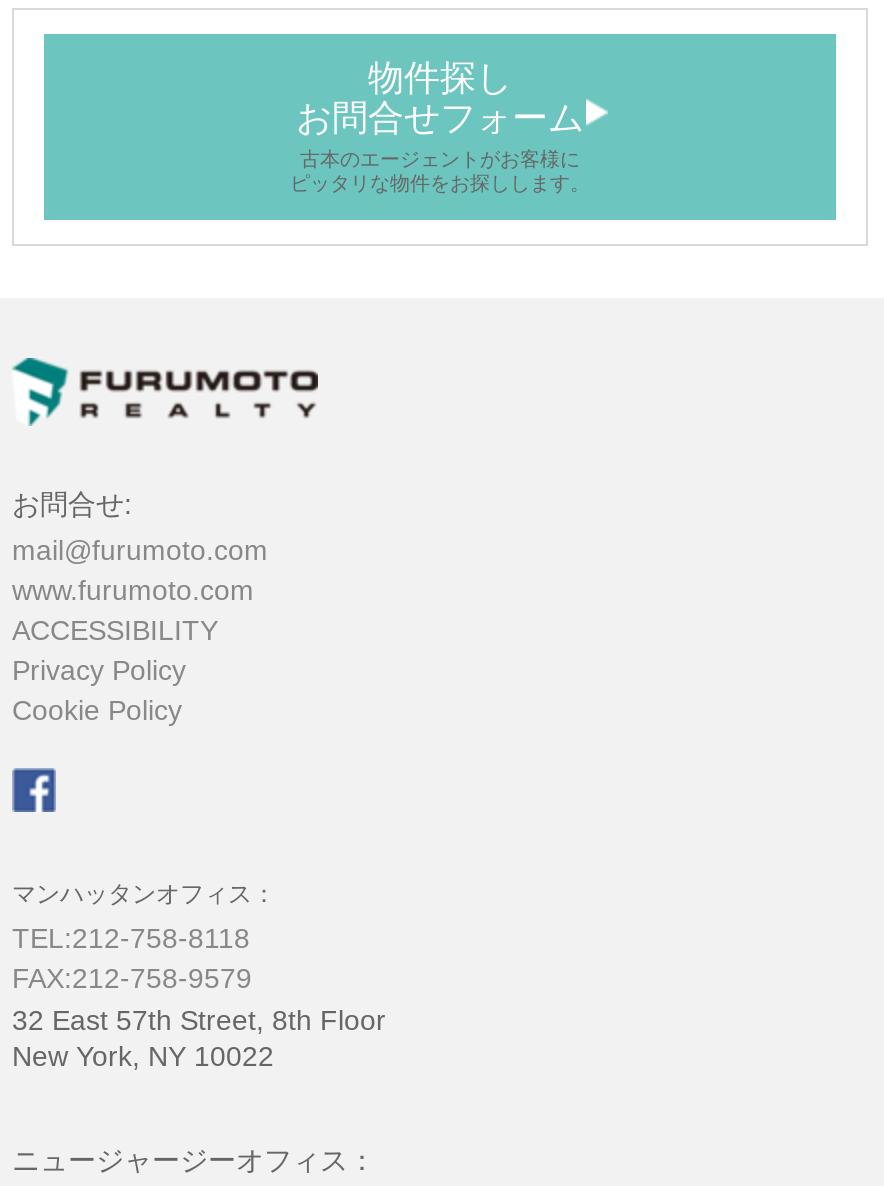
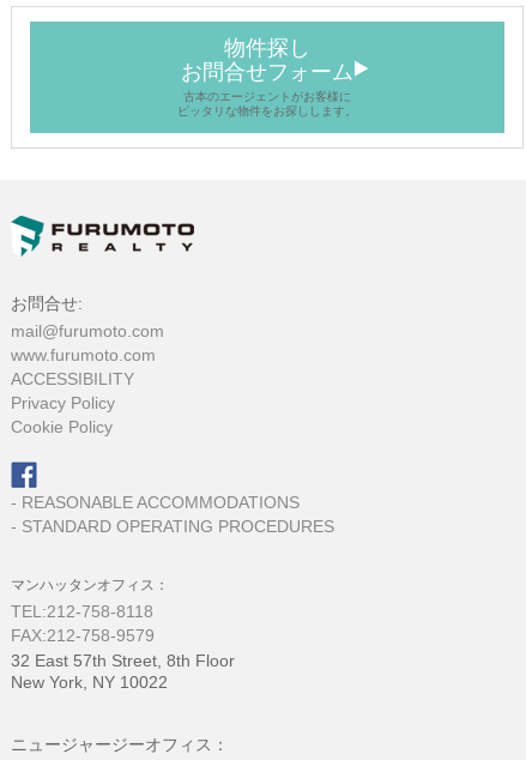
none -> [11,493,334,536] - REASONABLE ACCOMMODATIONS | - STANDARD OPERATING PROCEDURES

